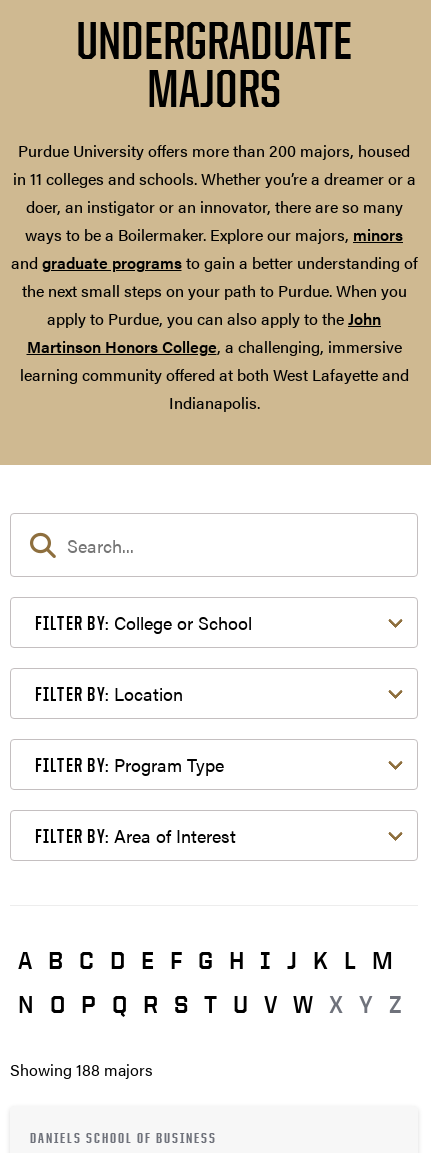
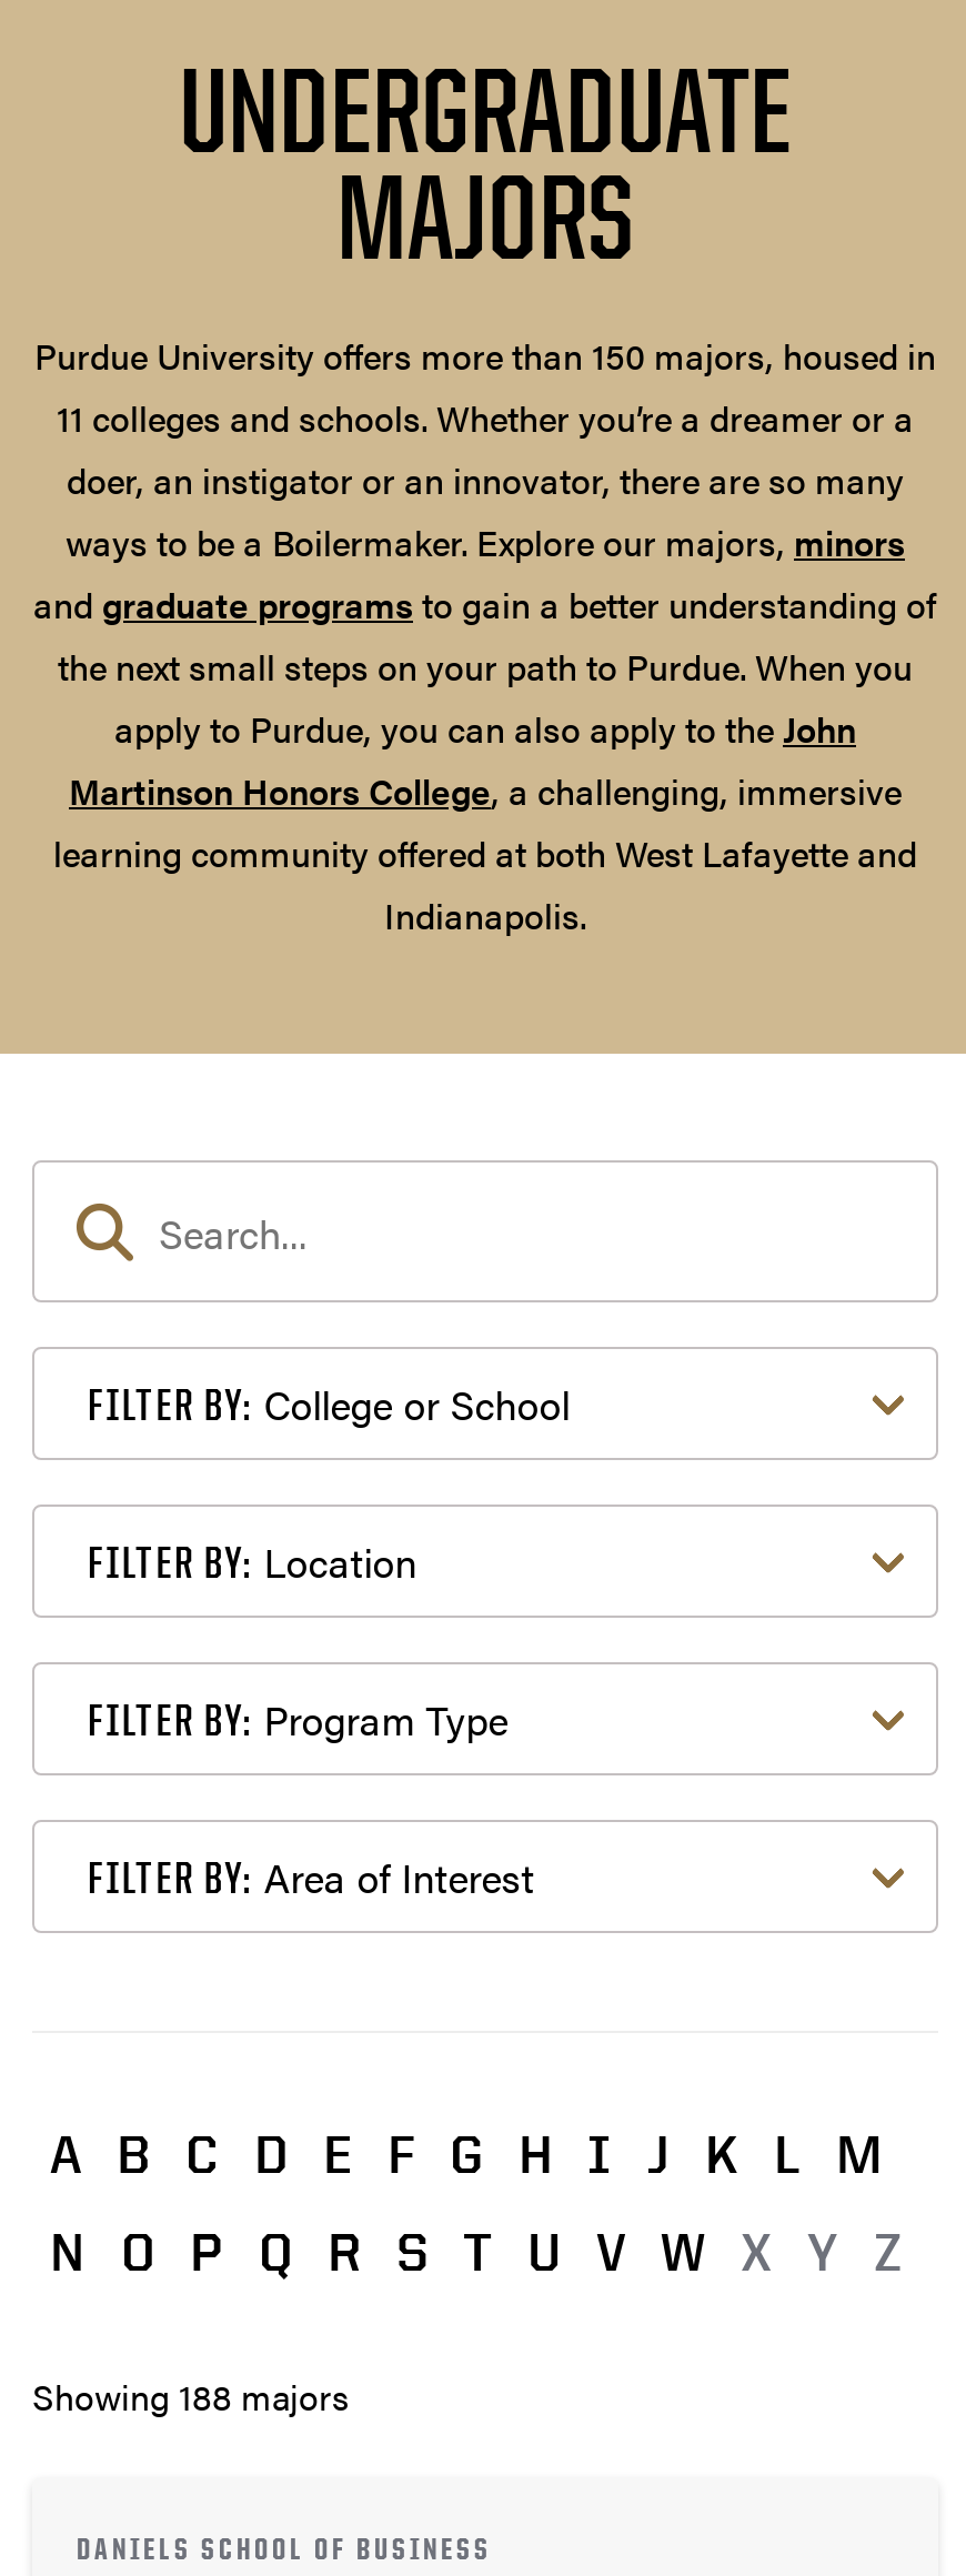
[12,139,415,190] Purdue University offers more than 200 majors, housed | in 11 colleges and schools. Whether you’re a dreamer or a -> [34,330,936,443] Purdue University offers more than 150 majors, housed in | 11 colleges and schools. Whether you’re a dreamer or a

